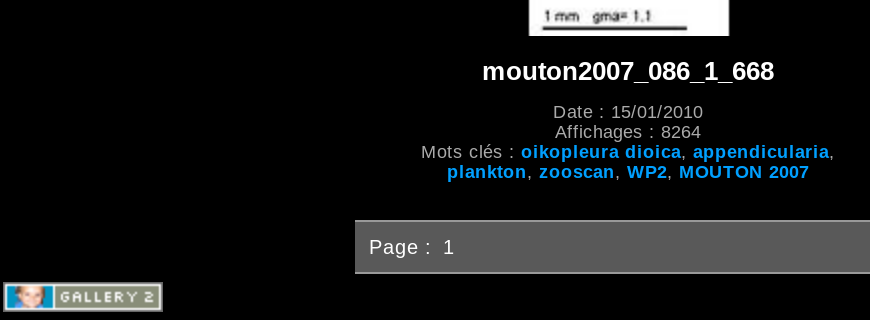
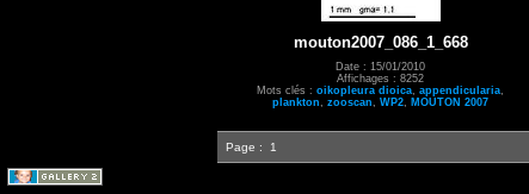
[555,121,701,141] Affichages : 8264 -> [337,72,424,84] Affichages : 8252

